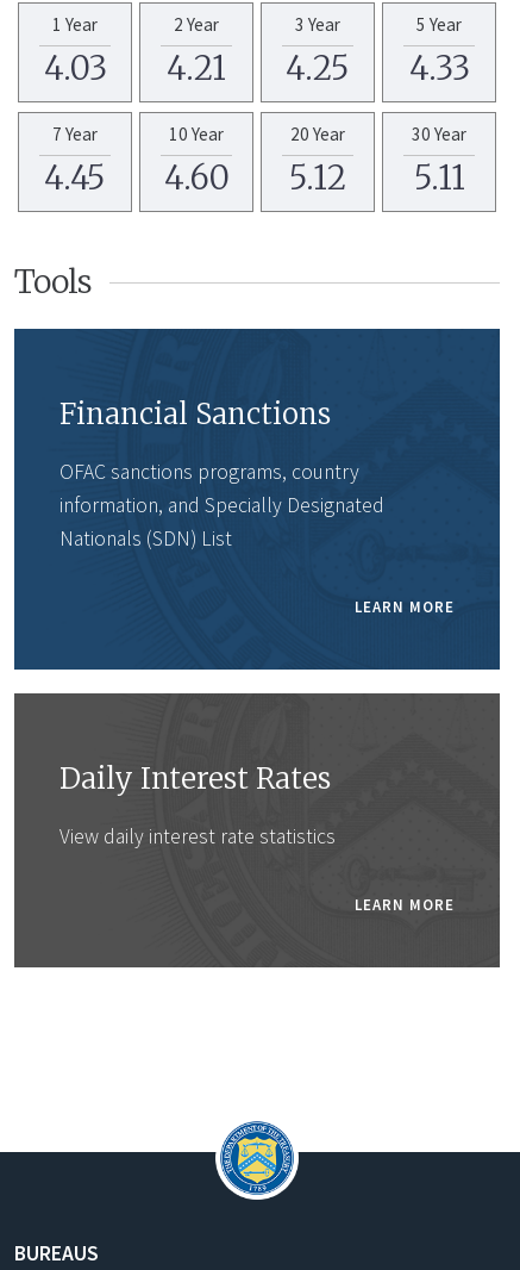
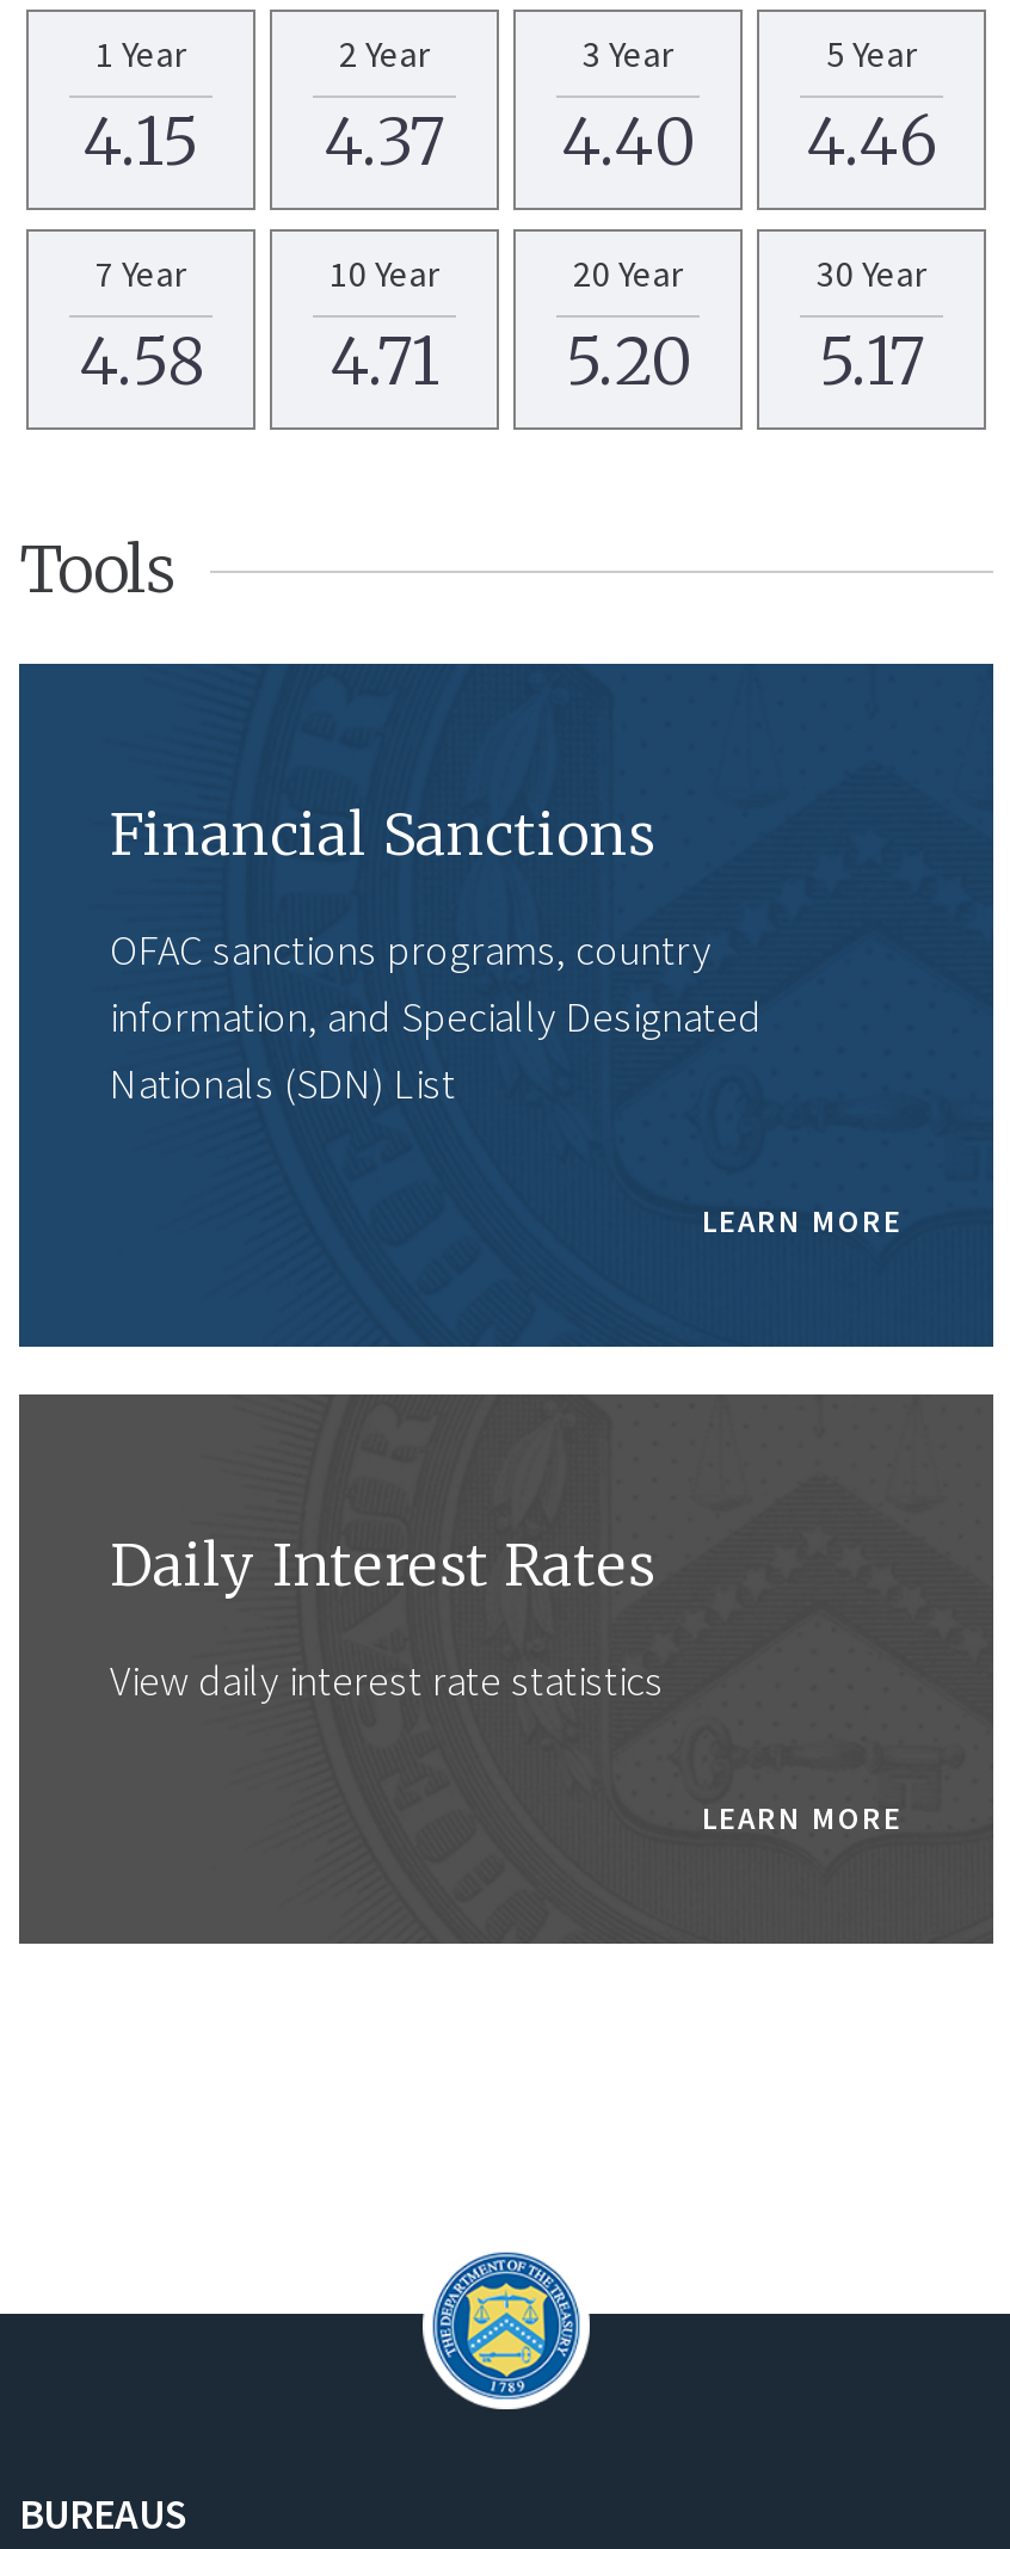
[43,48,106,89] 4.03 -> [82,100,199,181] 4.15
[167,48,226,89] 4.21 -> [324,100,445,181] 4.37
[286,48,350,89] 4.25 -> [561,100,695,181] 4.40
[409,48,469,89] 4.33 -> [806,100,937,181] 4.46
[44,158,106,198] 4.45 -> [79,320,203,401] 4.58
[164,158,229,198] 4.60 -> [330,320,439,401] 4.71
[289,158,346,198] 5.12 -> [565,320,691,401] 5.20
[414,158,465,198] 5.11 -> [818,320,925,401] 5.17

